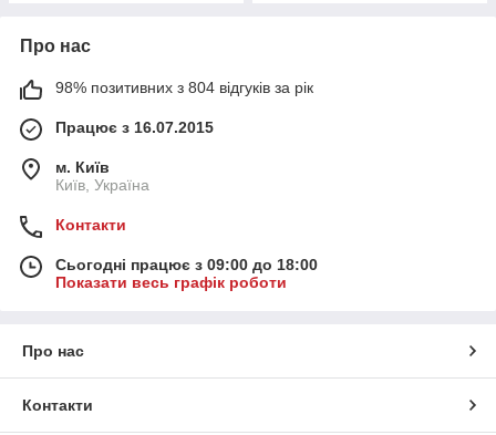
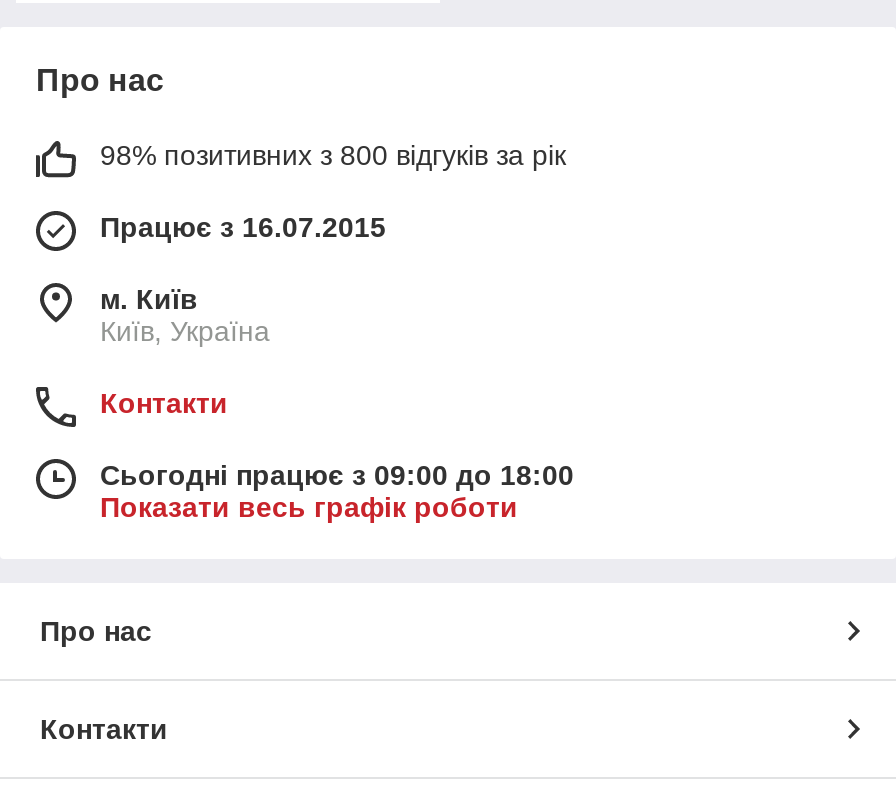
[55,79,313,97] 98% позитивних з 804 відгуків за рік -> [100,139,566,171] 98% позитивних з 800 відгуків за рік

